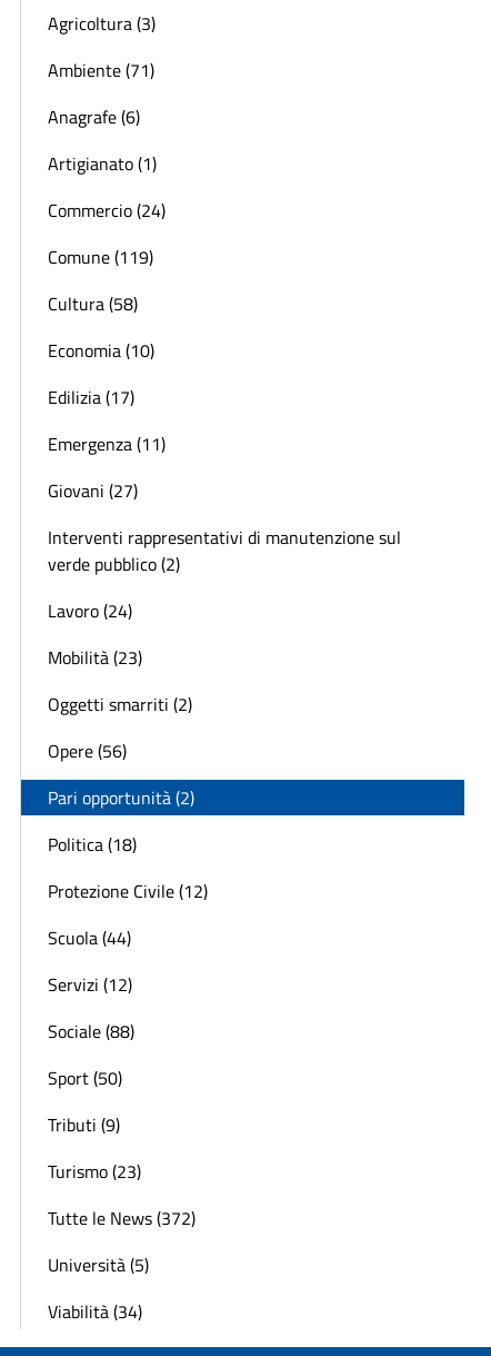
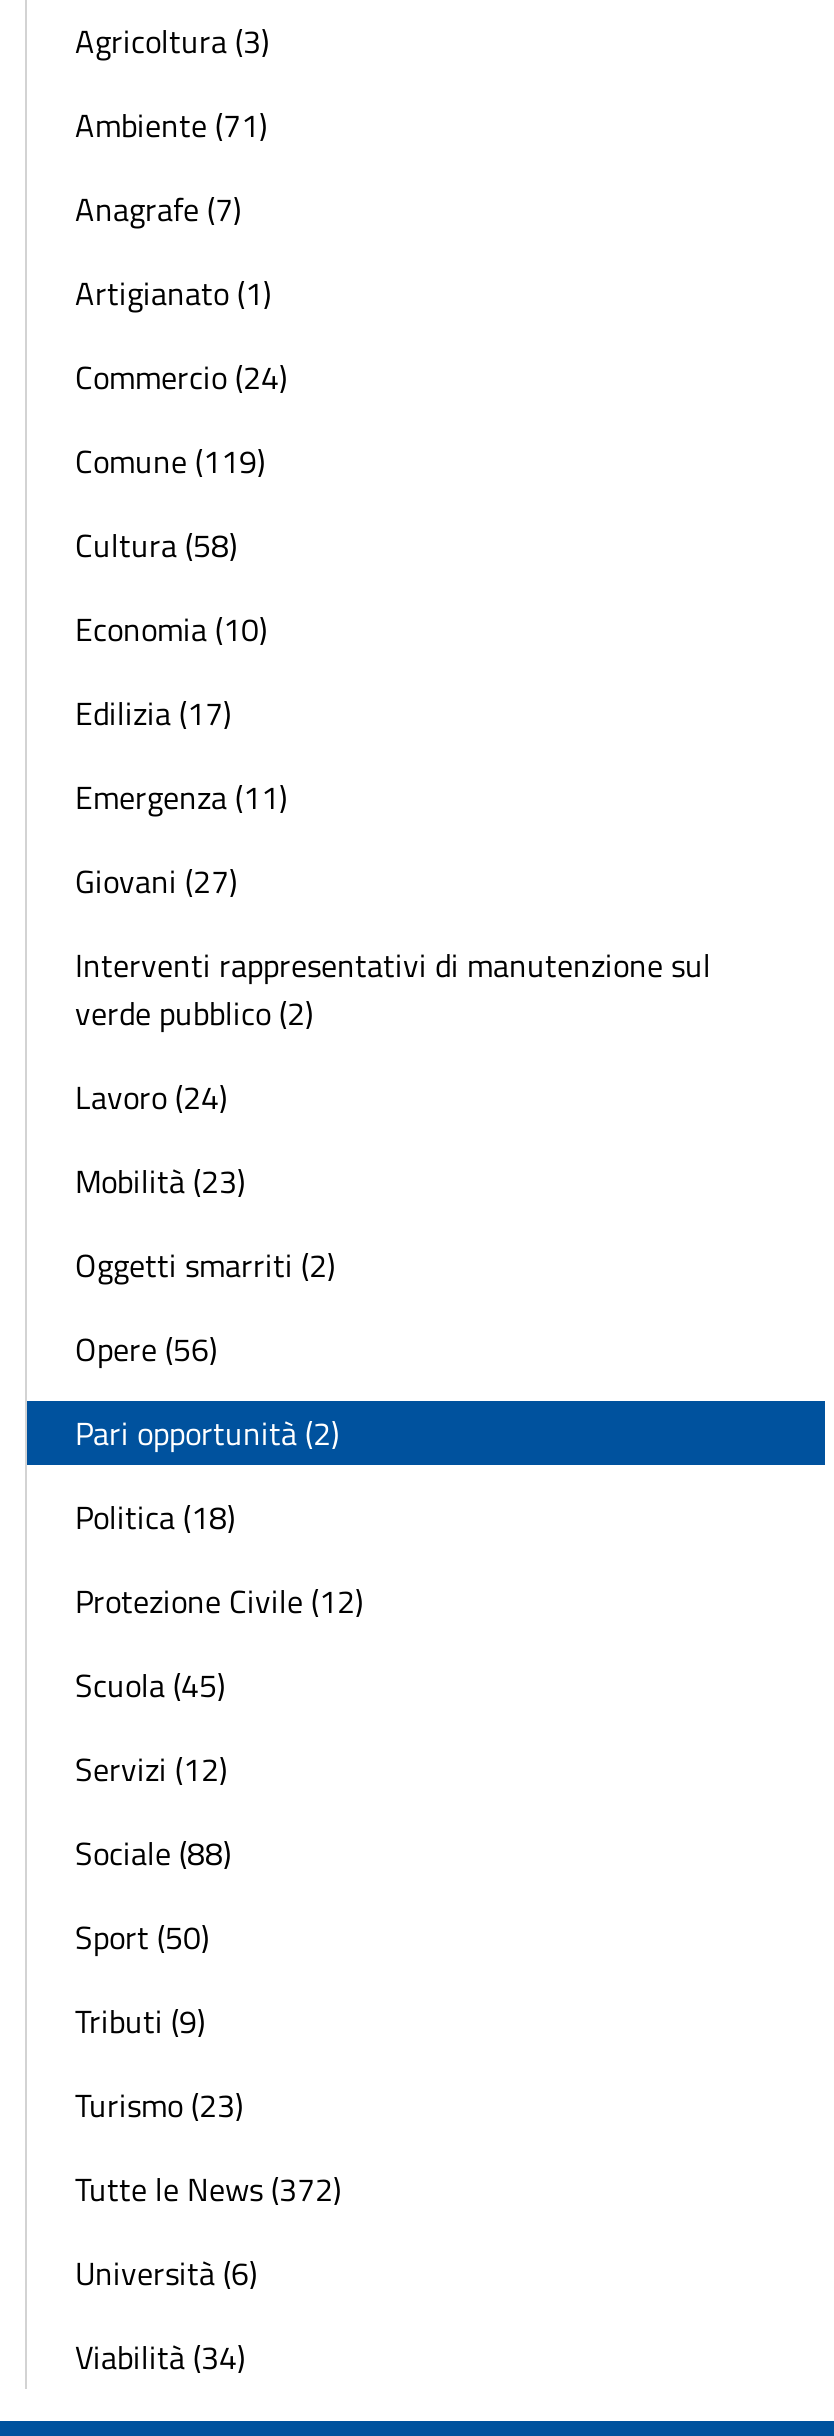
[48,103,140,130] Anagrafe (6) -> [75,185,241,233] Anagrafe (7)
[48,924,131,951] Scuola (44) -> [75,1661,225,1709] Scuola (45)
[48,1251,149,1278] Università (5) -> [75,2249,257,2297] Università (6)

